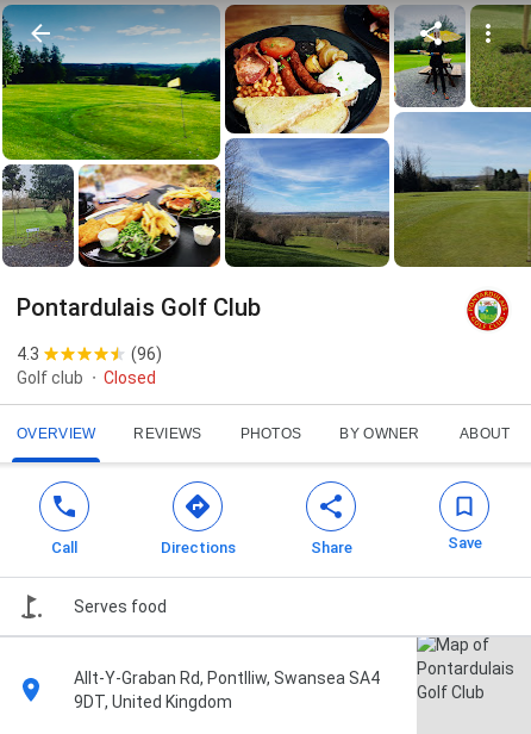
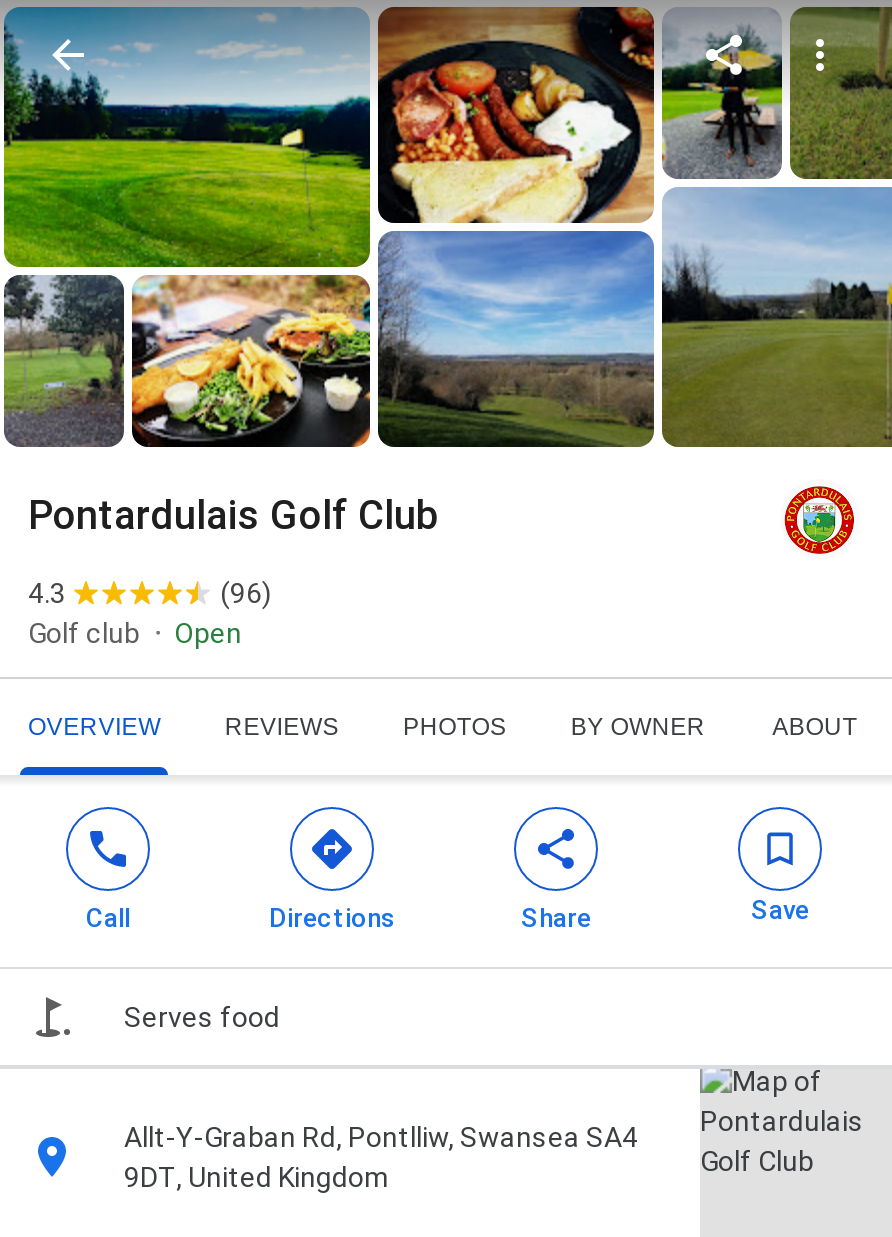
[104,368,156,387] Closed -> [174,617,242,649] Open

